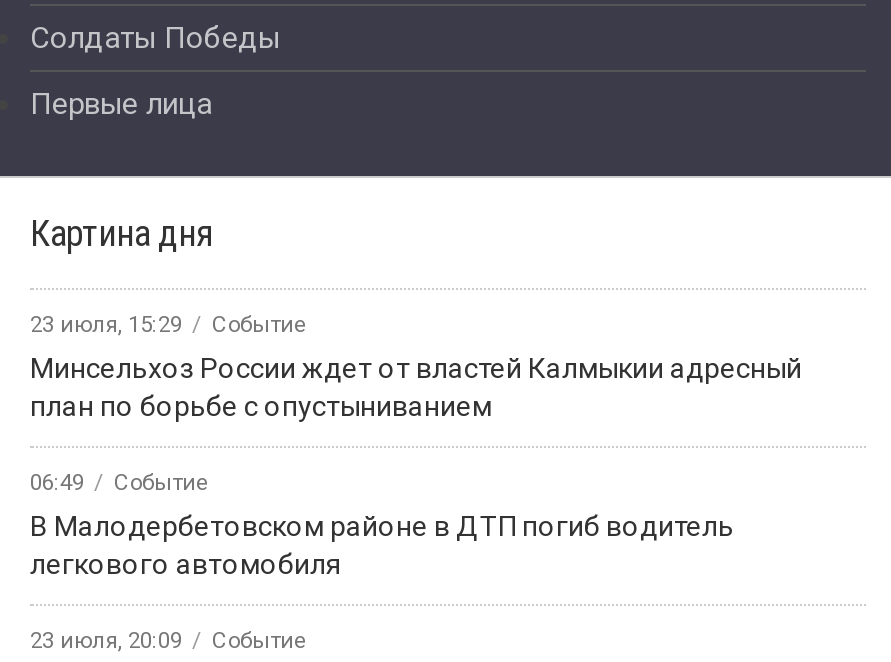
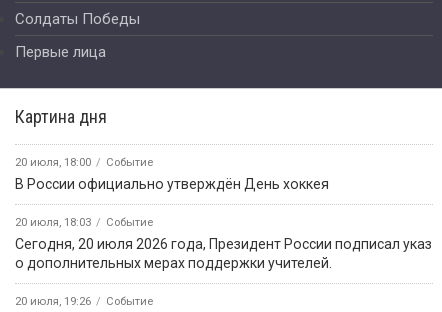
[30,311,306,337] 23 июля, 15:29 Событие -> [15,156,153,169] 20 июля, 18:00 Событие
[30,351,802,421] Минсельхоз России ждет от властей Калмыкии адресный | план по борьбе с опустыниванием -> [15,176,329,192] В России официально утверждён День хоккея
[30,469,208,495] 06:49 Событие -> [15,216,153,229] 20 июля, 18:03 Событие
[30,509,734,579] В Малодербетовском районе в ДТП погиб водитель | легкового автомобиля -> [15,236,432,271] Сегодня, 20 июля 2026 года, Президент России подписал указ | о дополнительных мерах поддержки учителей.
[30,627,306,653] 23 июля, 20:09 Событие -> [15,295,153,308] 20 июля, 19:26 Событие

